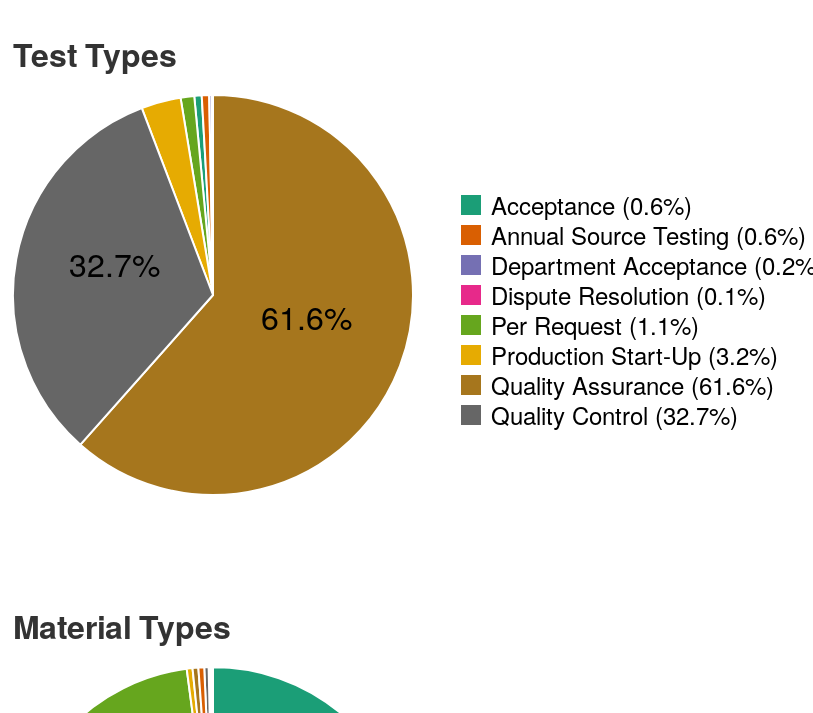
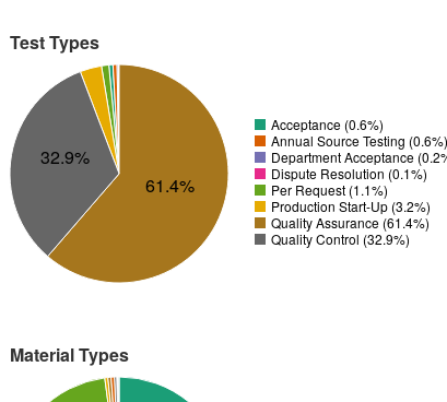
[69,240,160,286] 32.7% -> [41,145,90,170] 32.9%
[261,293,352,339] 61.6% -> [146,173,195,198] 61.4%
[491,367,774,402] Quality Assurance (61.6%) -> [271,213,430,232] Quality Assurance (61.4%)
[491,397,738,432] Quality Control (32.7%) -> [271,229,410,248] Quality Control (32.9%)

